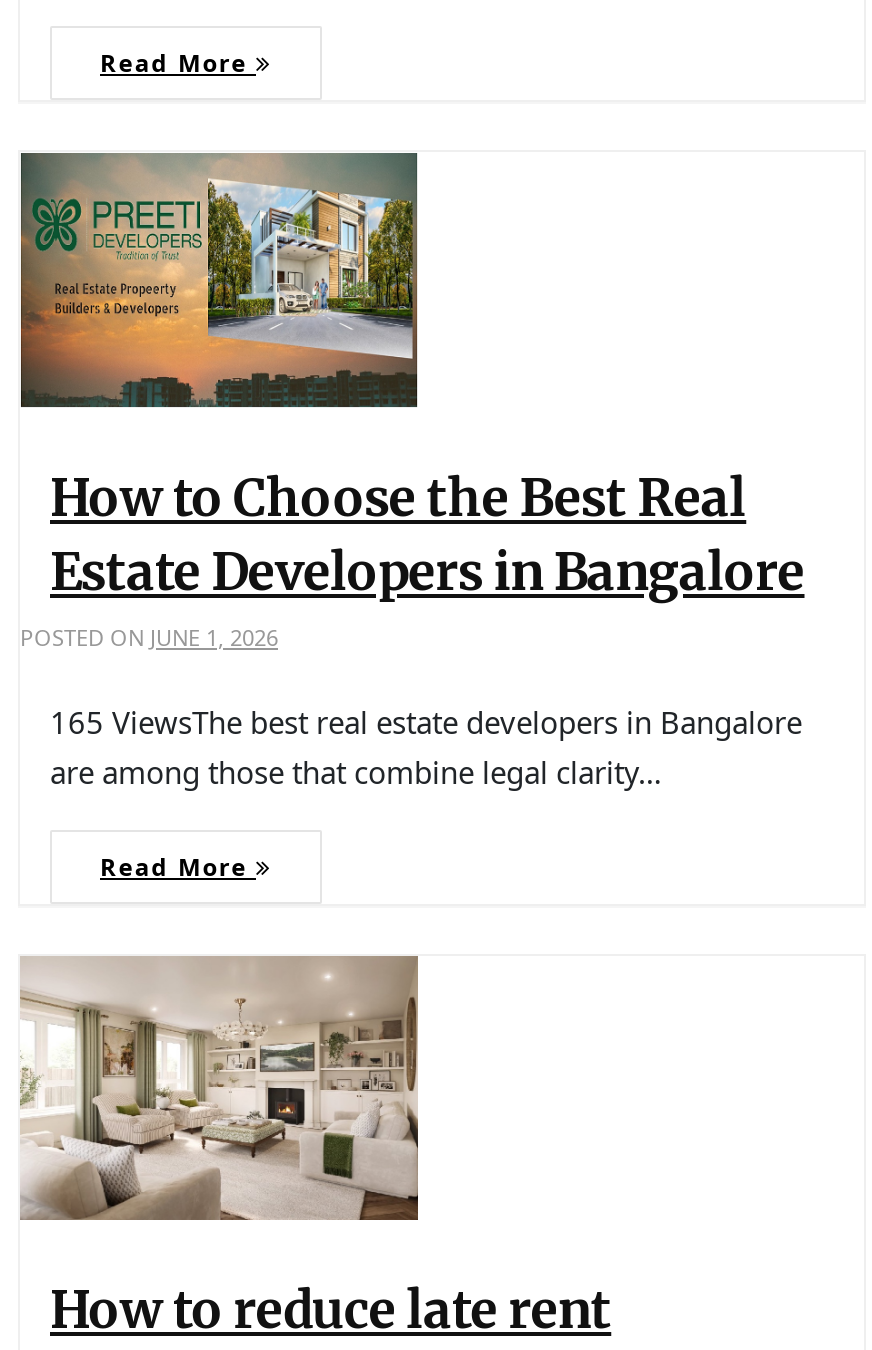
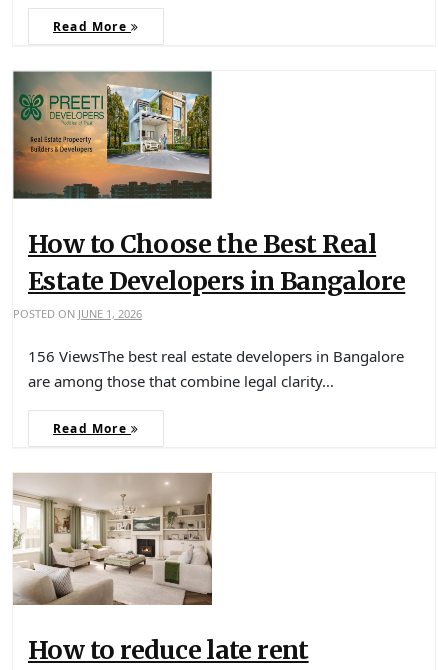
[50,701,802,741] 165 ViewsThe best real estate developers in Bangalore -> [28,346,404,366] 156 ViewsThe best real estate developers in Bangalore

